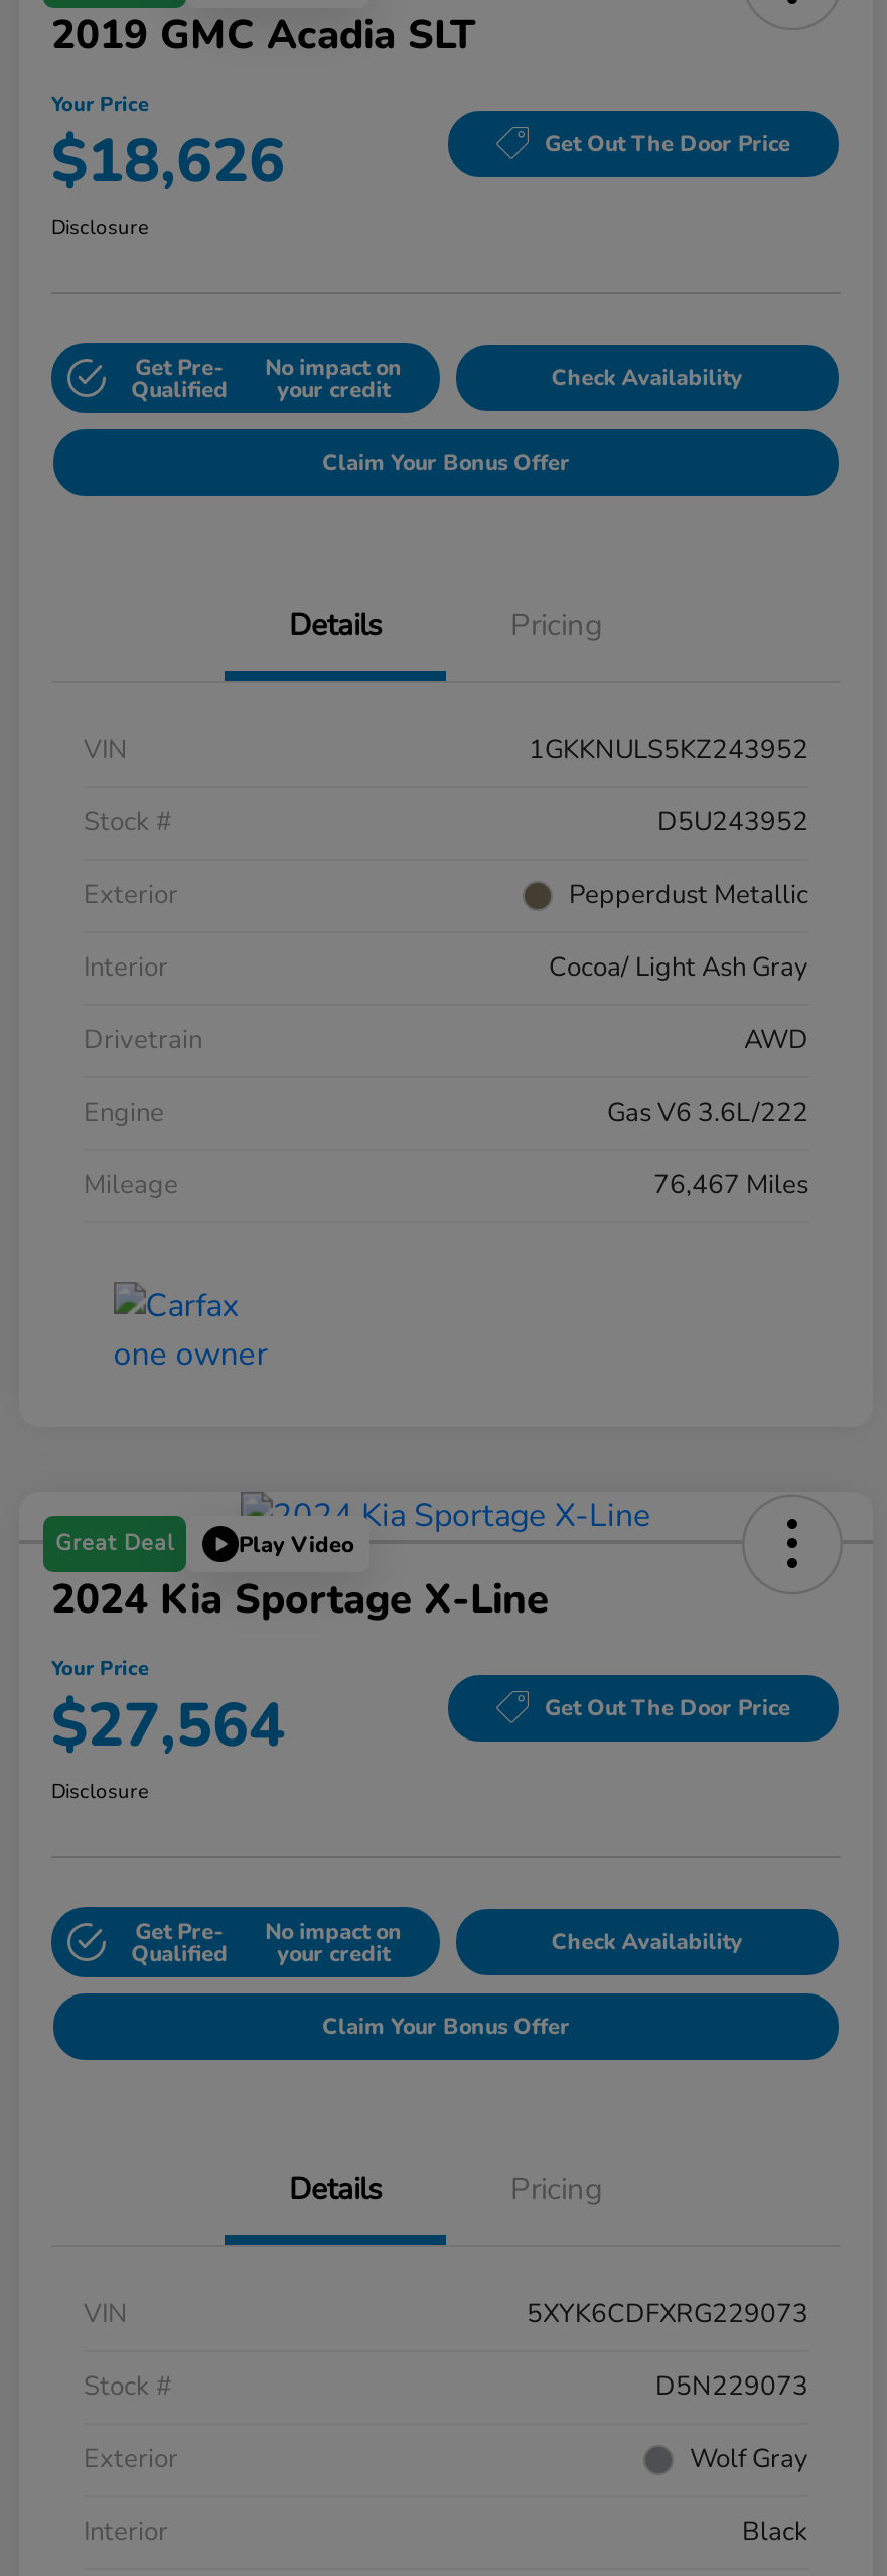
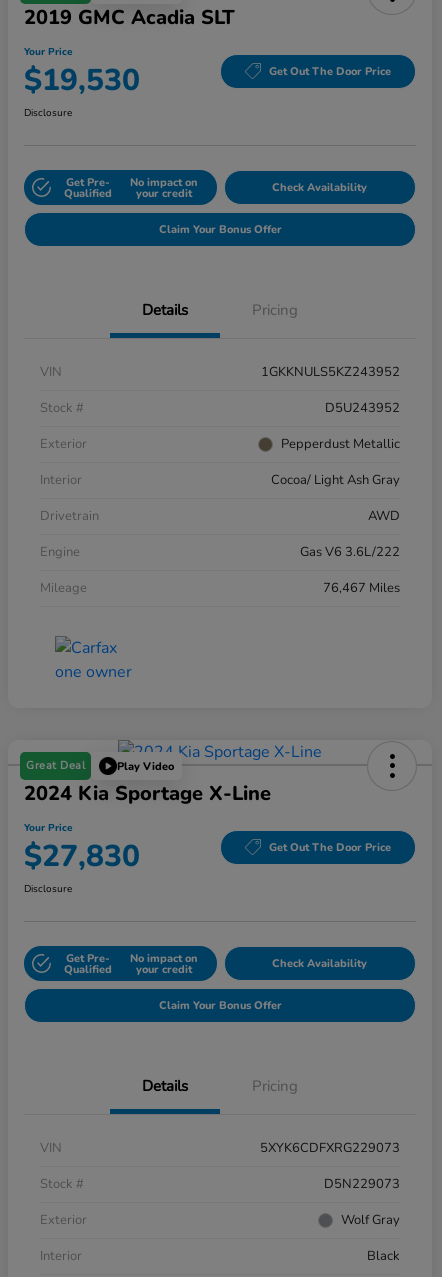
[51,121,285,204] $18,626 -> [24,60,140,101] $19,530
[51,1685,285,1768] $27,564 -> [24,836,140,877] $27,830

